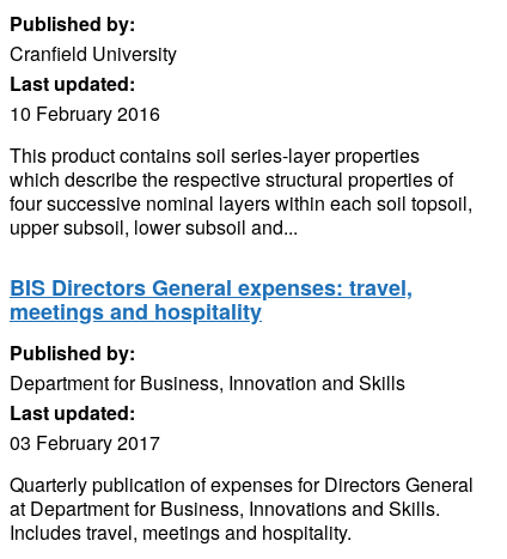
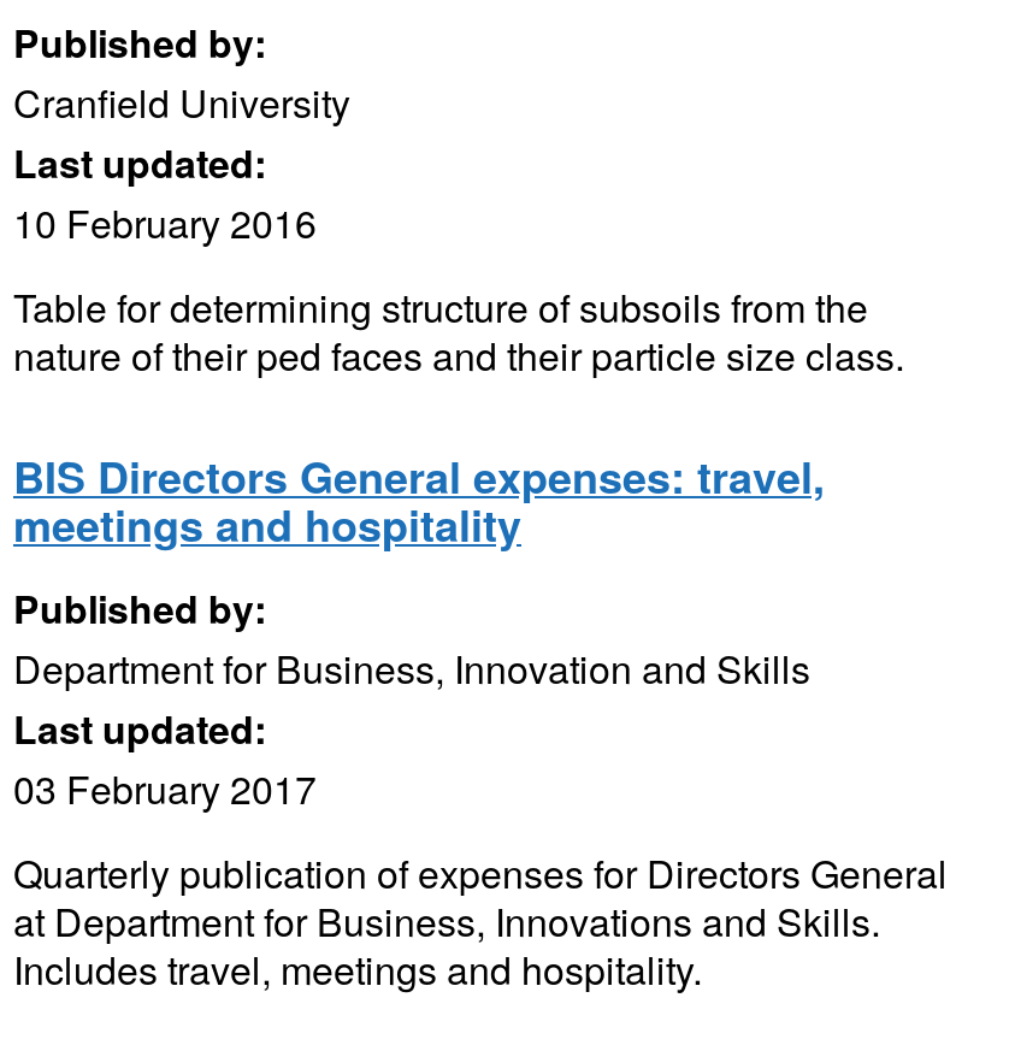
[10,141,472,241] This product contains soil series-layer properties | which describe the respective structural properties of | four successive nominal layers within each soil topsoil, | upper subsoil, lower subsoil and... -> [13,279,904,383] Table for determining structure of subsoils from the | nature of their ped faces and their particle size class.

